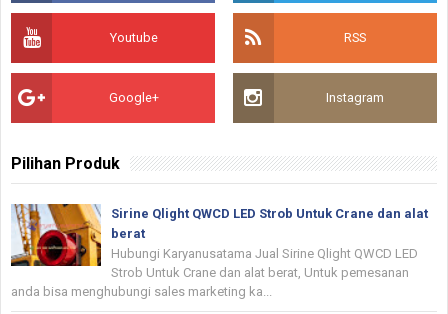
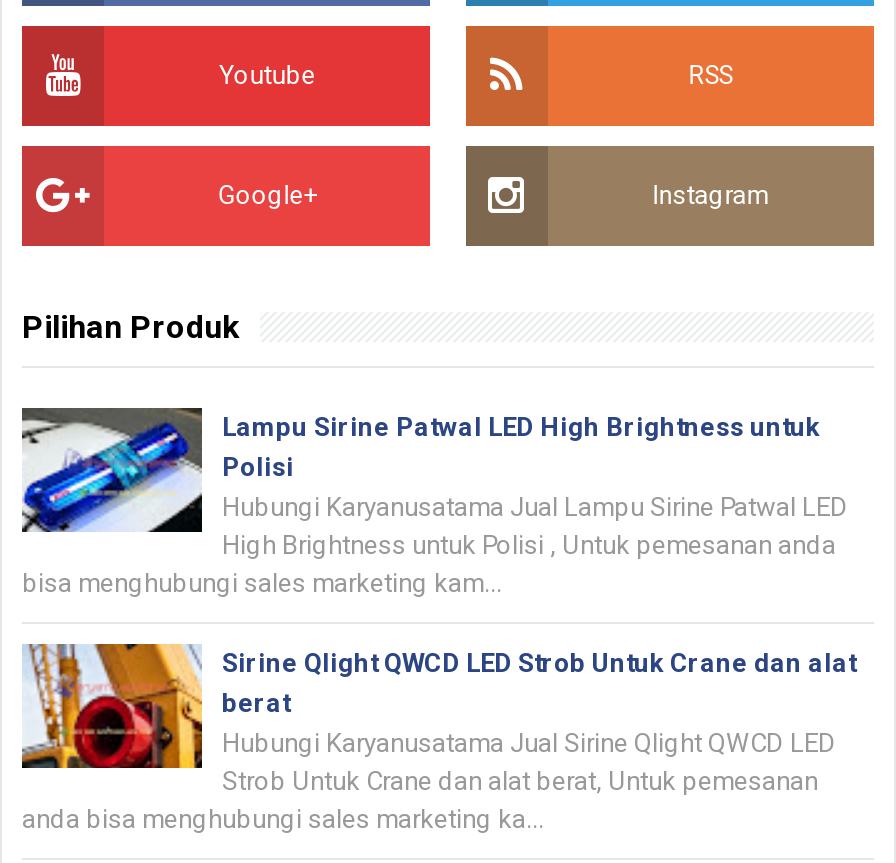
none -> [20,406,848,598] [image] | Lampu Sirine Patwal LED High Brightness untuk | Polisi | Hubungi Karyanusatama Jual Lampu Sirine Patwal LED | High Brightness untuk Polisi , Untuk pemesanan anda | bisa menghubungi sales marketing kam...

